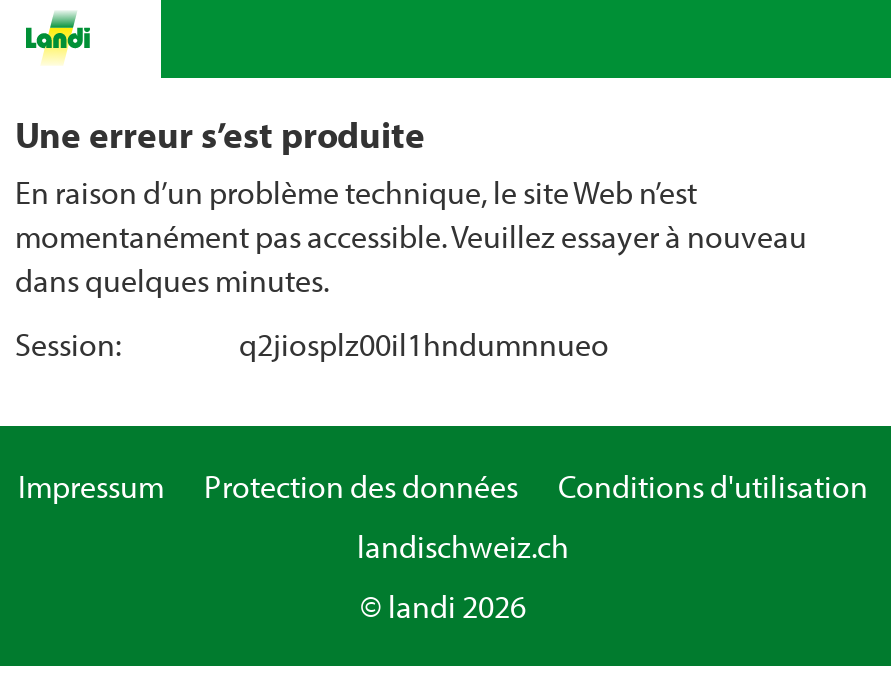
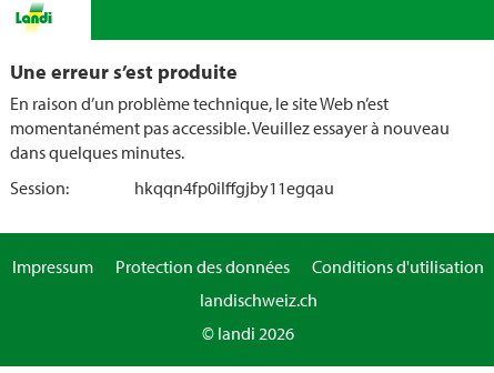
[239,324,609,364] q2jiosplz00il1hndumnnueo -> [134,177,334,199] hkqqn4fp0ilffgjby11egqau

